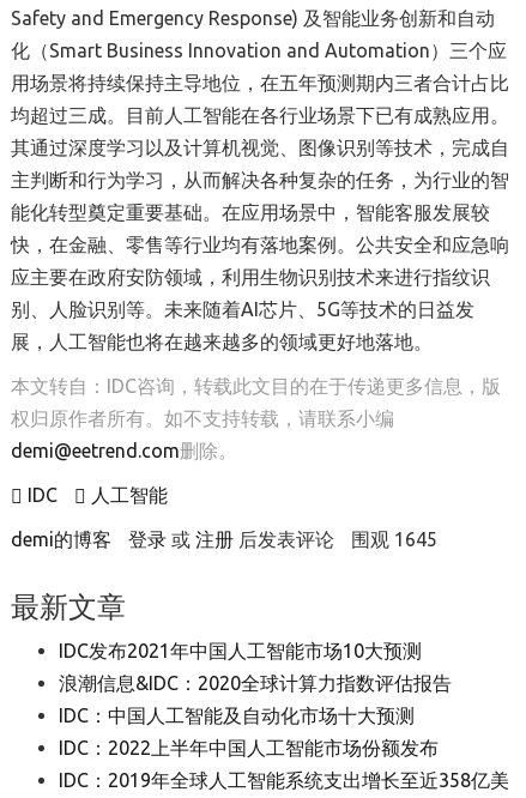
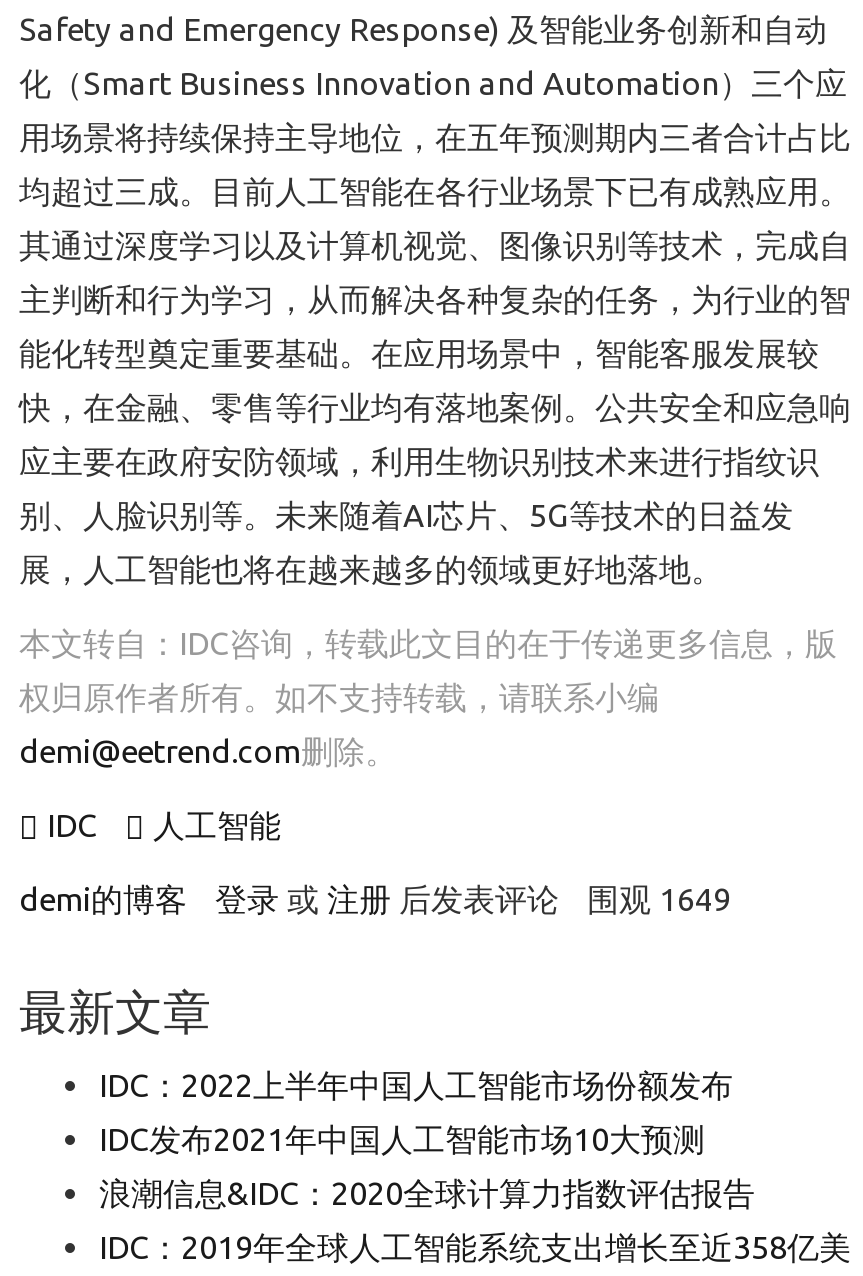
[11,528,437,550] demi的博客 登录或注册后发表评论 围观 1645 -> [19,881,731,917] demi的博客 登录或注册后发表评论 围观 1649
moved [59,640,452,694] -> [99,1121,755,1211]: IDC发布2021年中国人工智能市场10大预测 | 浪潮信息&IDC：2020全球计算力指数评估报告
[59,705,415,726] IDC：中国人工智能及自动化市场十大预测 -> none
moved [59,737,439,758] -> [99,1067,733,1103]: IDC：2022上半年中国人工智能市场份额发布

